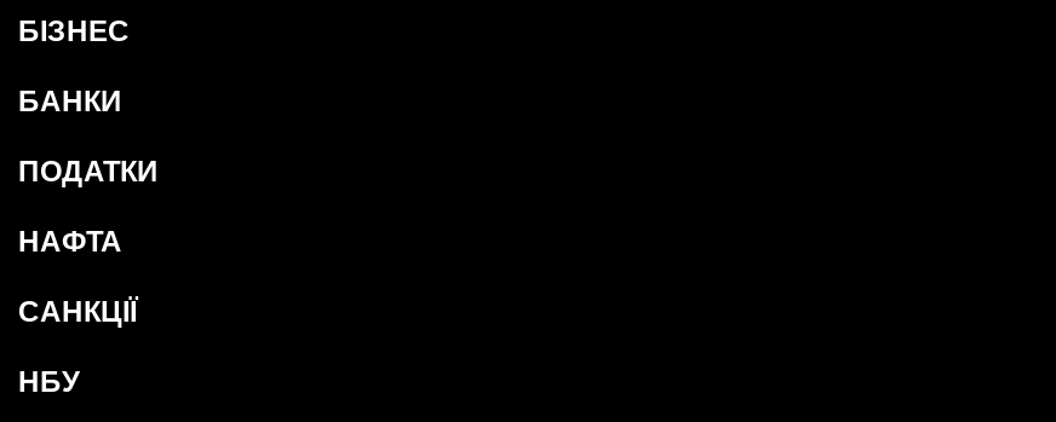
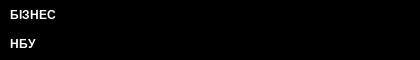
[18,85,159,329] БАНКИ | ПОДАТКИ | НАФТА | САНКЦІЇ -> none

